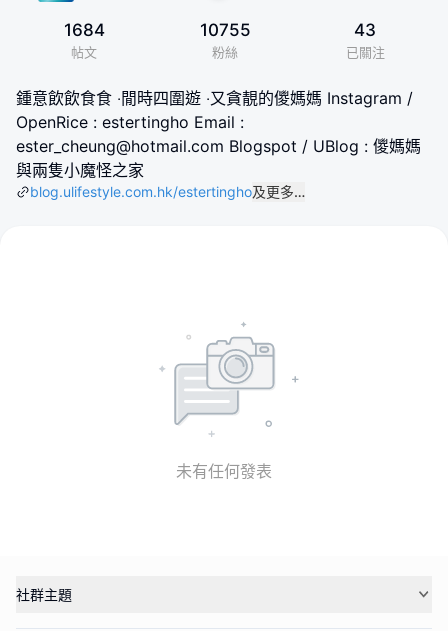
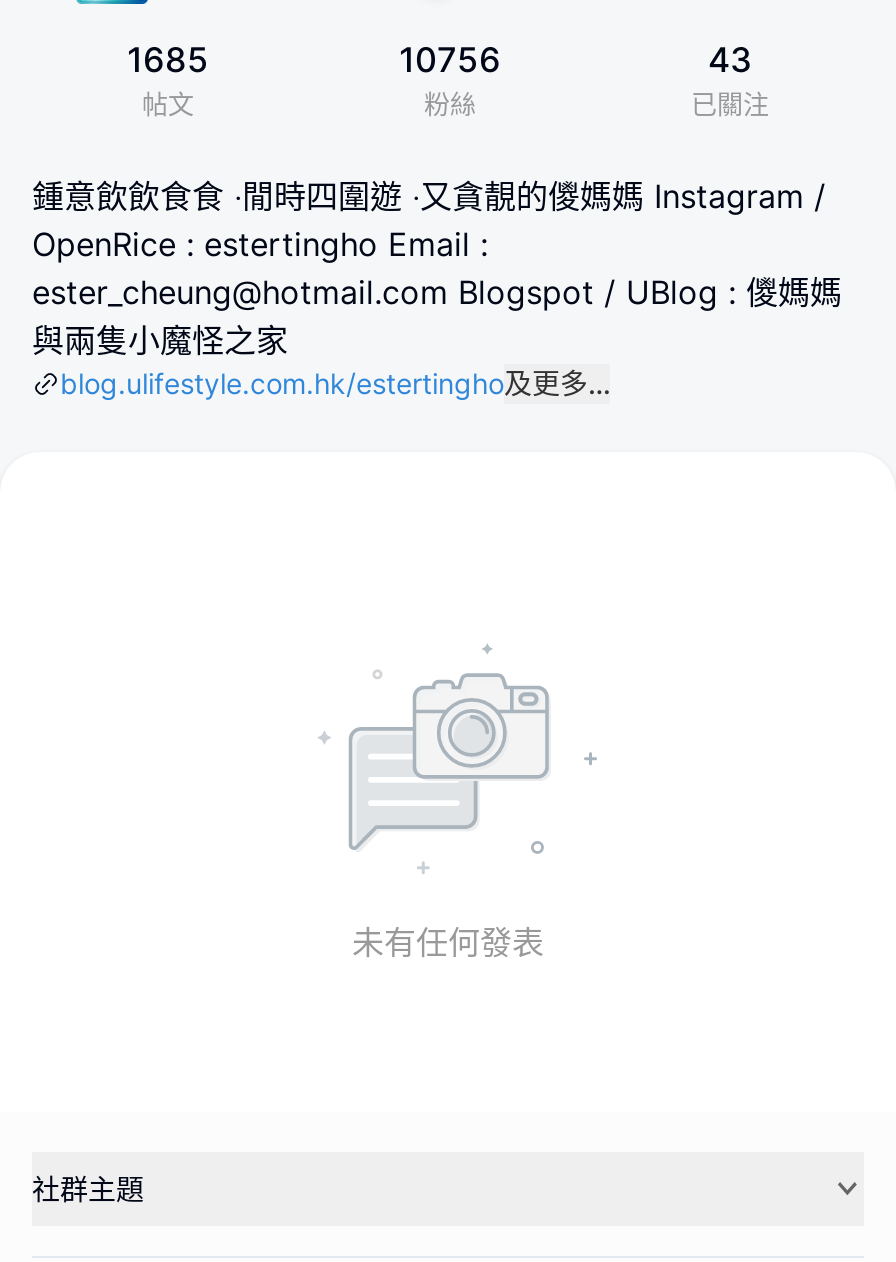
[63,20,104,40] 1684 -> [127,40,209,80] 1685
[199,20,250,40] 10755 -> [399,40,501,80] 10756

